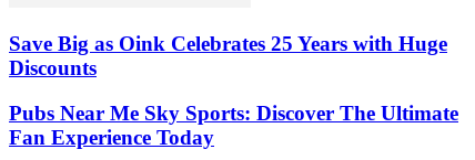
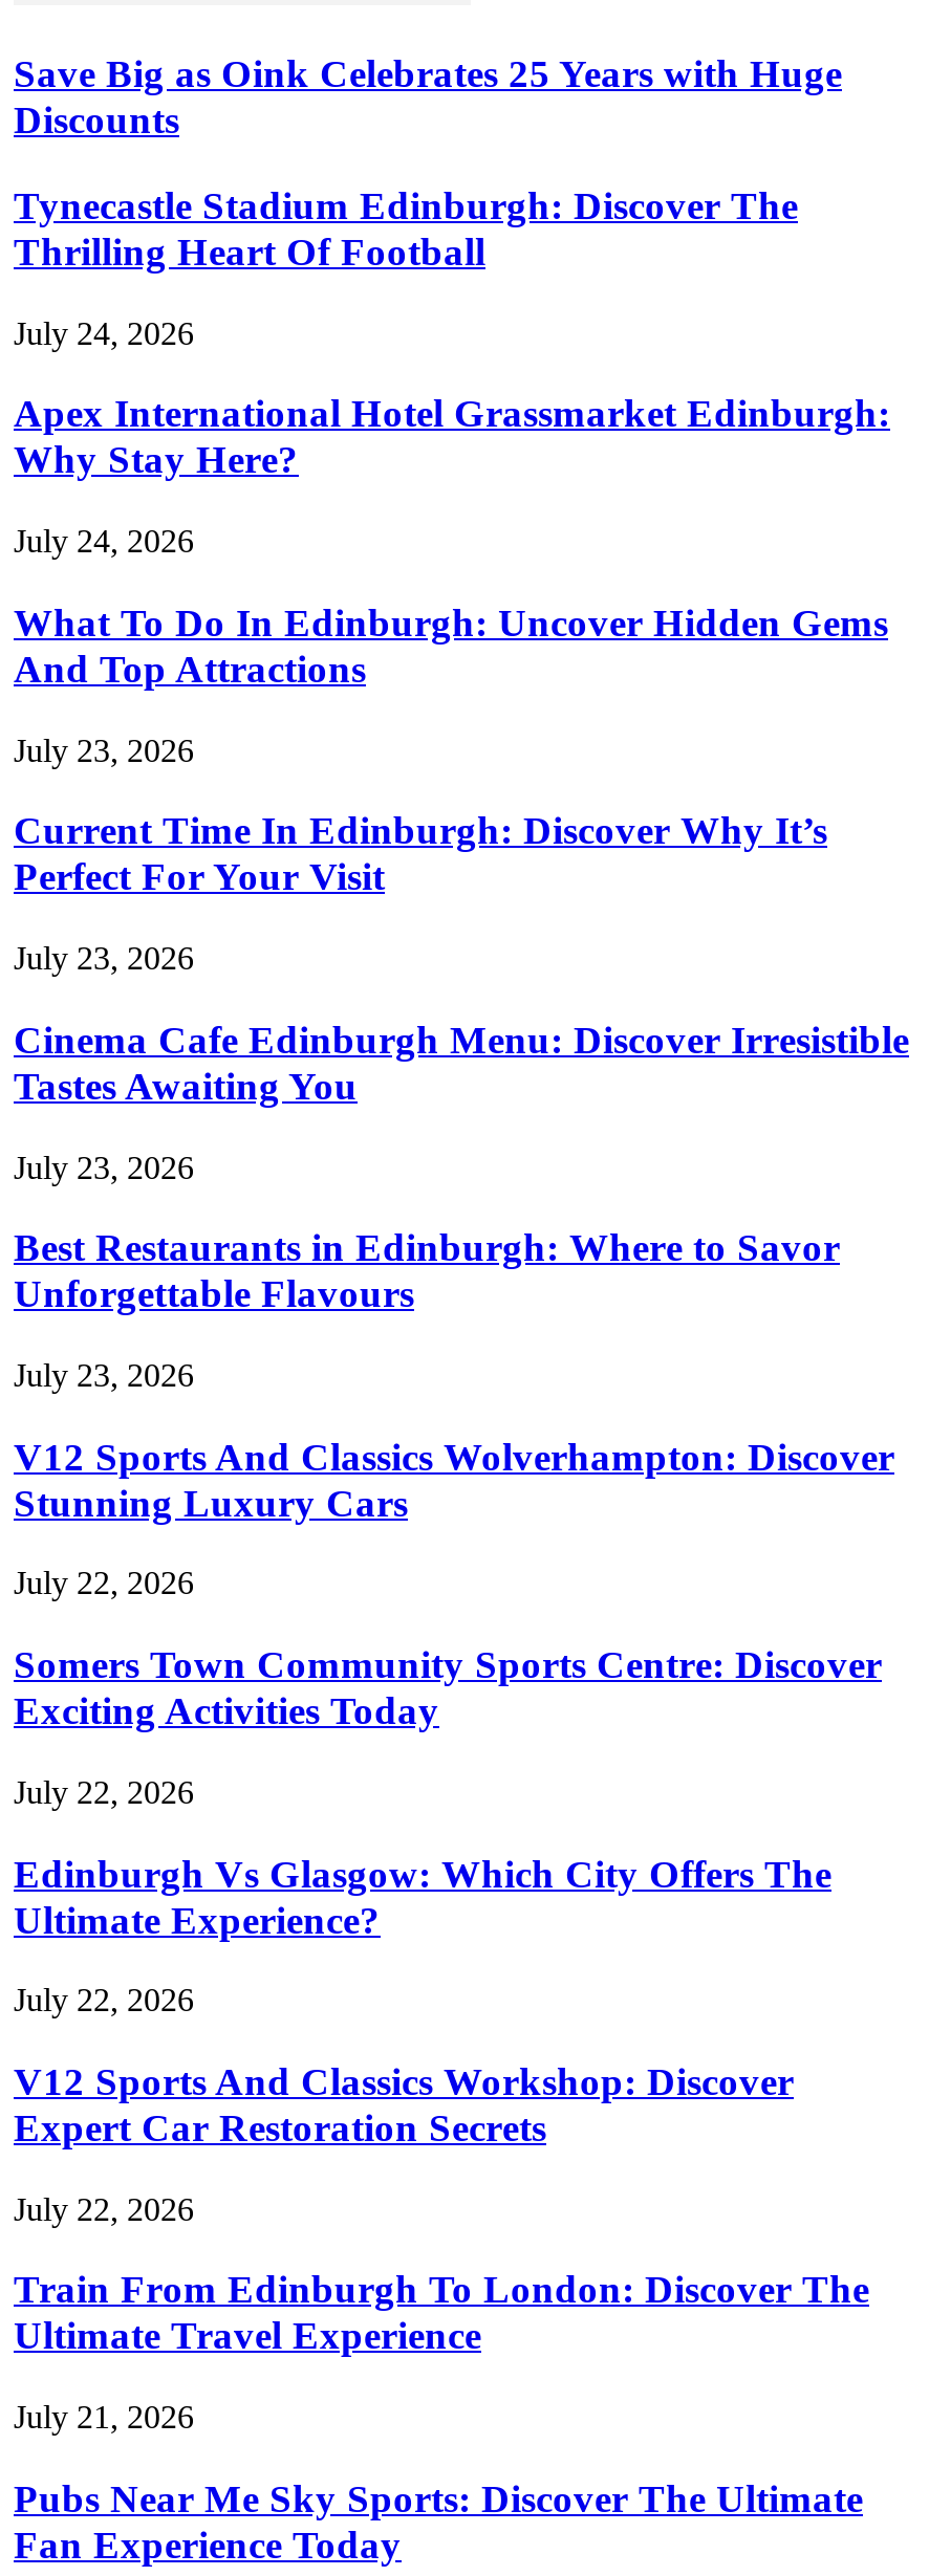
none -> [14,183,909,2435] Tynecastle Stadium Edinburgh: Discover The | Thrilling Heart Of Football | July 24, 2026 | Apex International Hotel Grassmarket Edinburgh: | Why Stay Here? | July 24, 2026 | What To Do In Edinburgh: Uncover Hidden Gems | And Top Attractions | July 23, 2026 | Current Time In Edinburgh: Discover Why It’s | Perfect For Your Visit | July 23, 2026 | Cinema Cafe Edinburgh Menu: Discover Irresistible | Tastes Awaiting You | July 23, 2026 | Best Restaurants in Edinburgh: Where to Savor | Unforgettable Flavours | July 23, 2026 | V12 Sports And Classics Wolverhampton: Discover | Stunning Luxury Cars | July 22, 2026 | Somers Town Community Sports Centre: Discover | Exciting Activities Today | July 22, 2026 | Edinburgh Vs Glasgow: Which City Offers The | Ultimate Experience? | July 22, 2026 | V12 Sports And Classics Workshop: Discover | Expert Car Restoration Secrets | July 22, 2026 | Train From Edinburgh To London: Discover The | Ultimate Travel Experience | July 21, 2026

